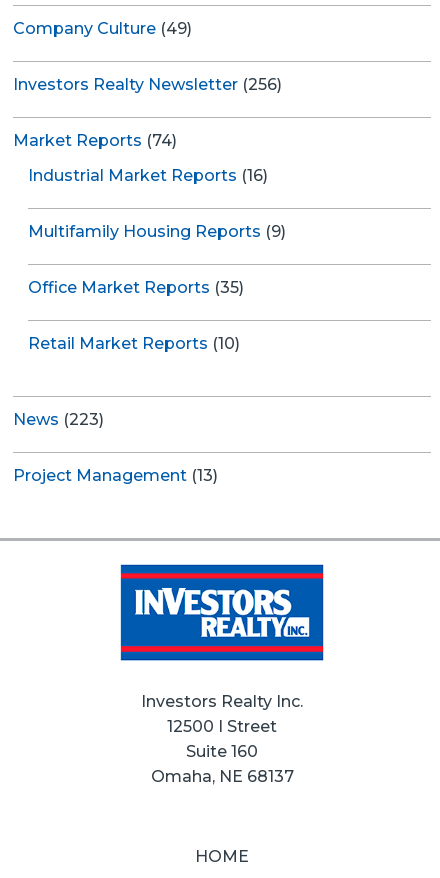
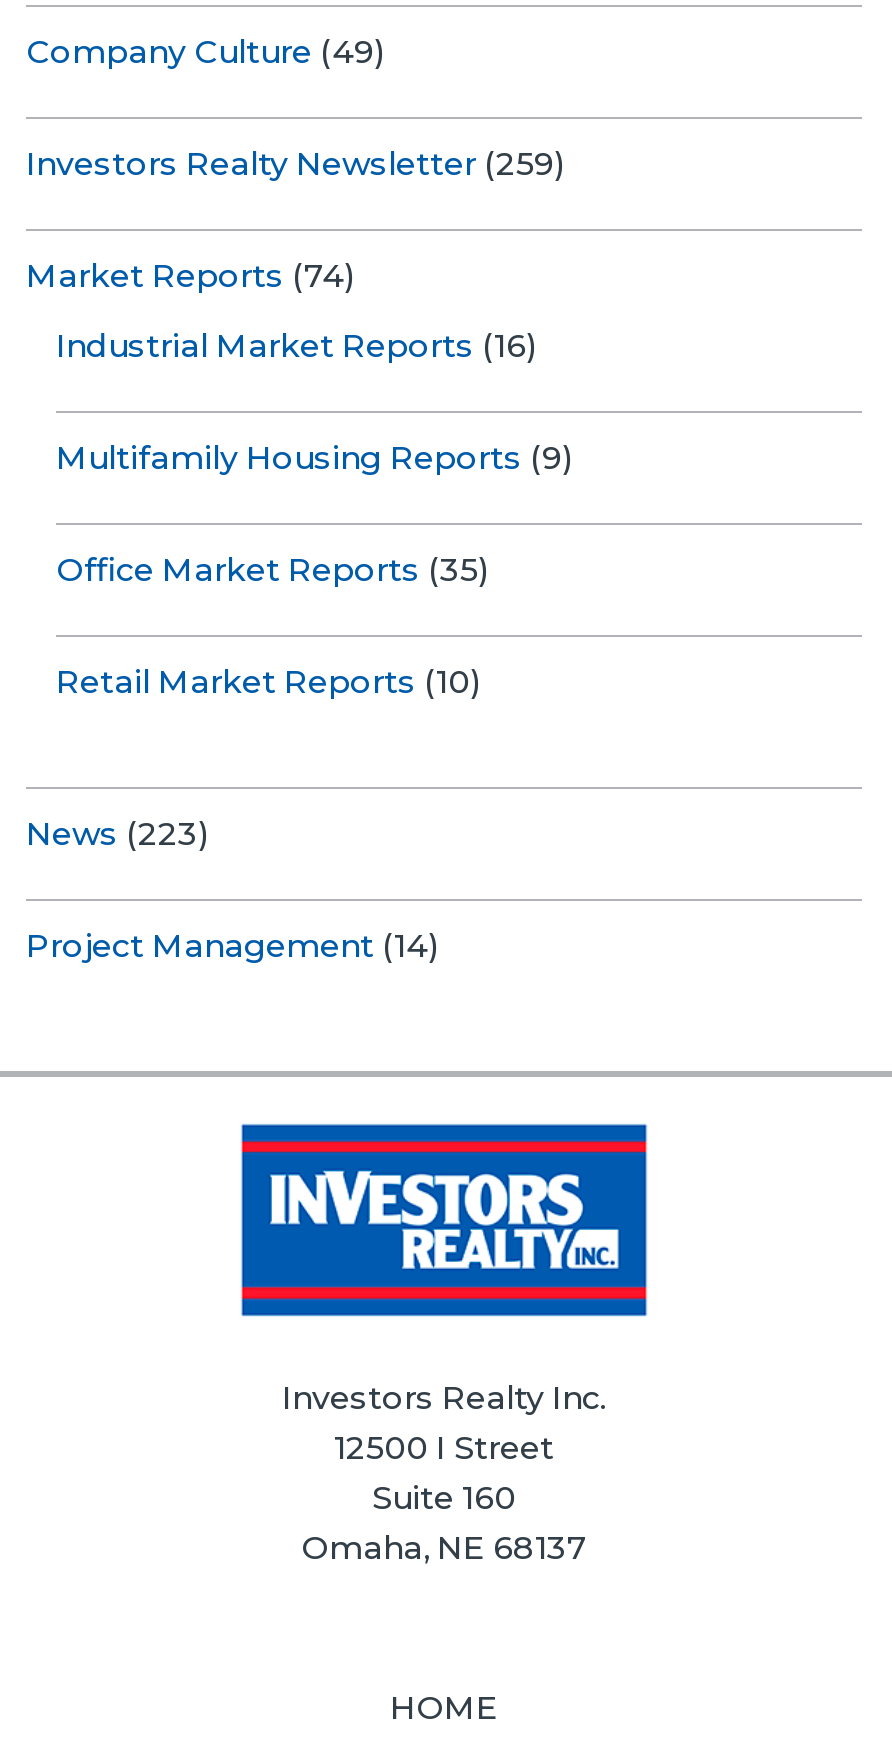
[13,75,282,94] Investors Realty Newsletter (256) -> [26,144,564,182] Investors Realty Newsletter (259)
[13,466,218,485] Project Management (13) -> [26,926,438,964] Project Management (14)

